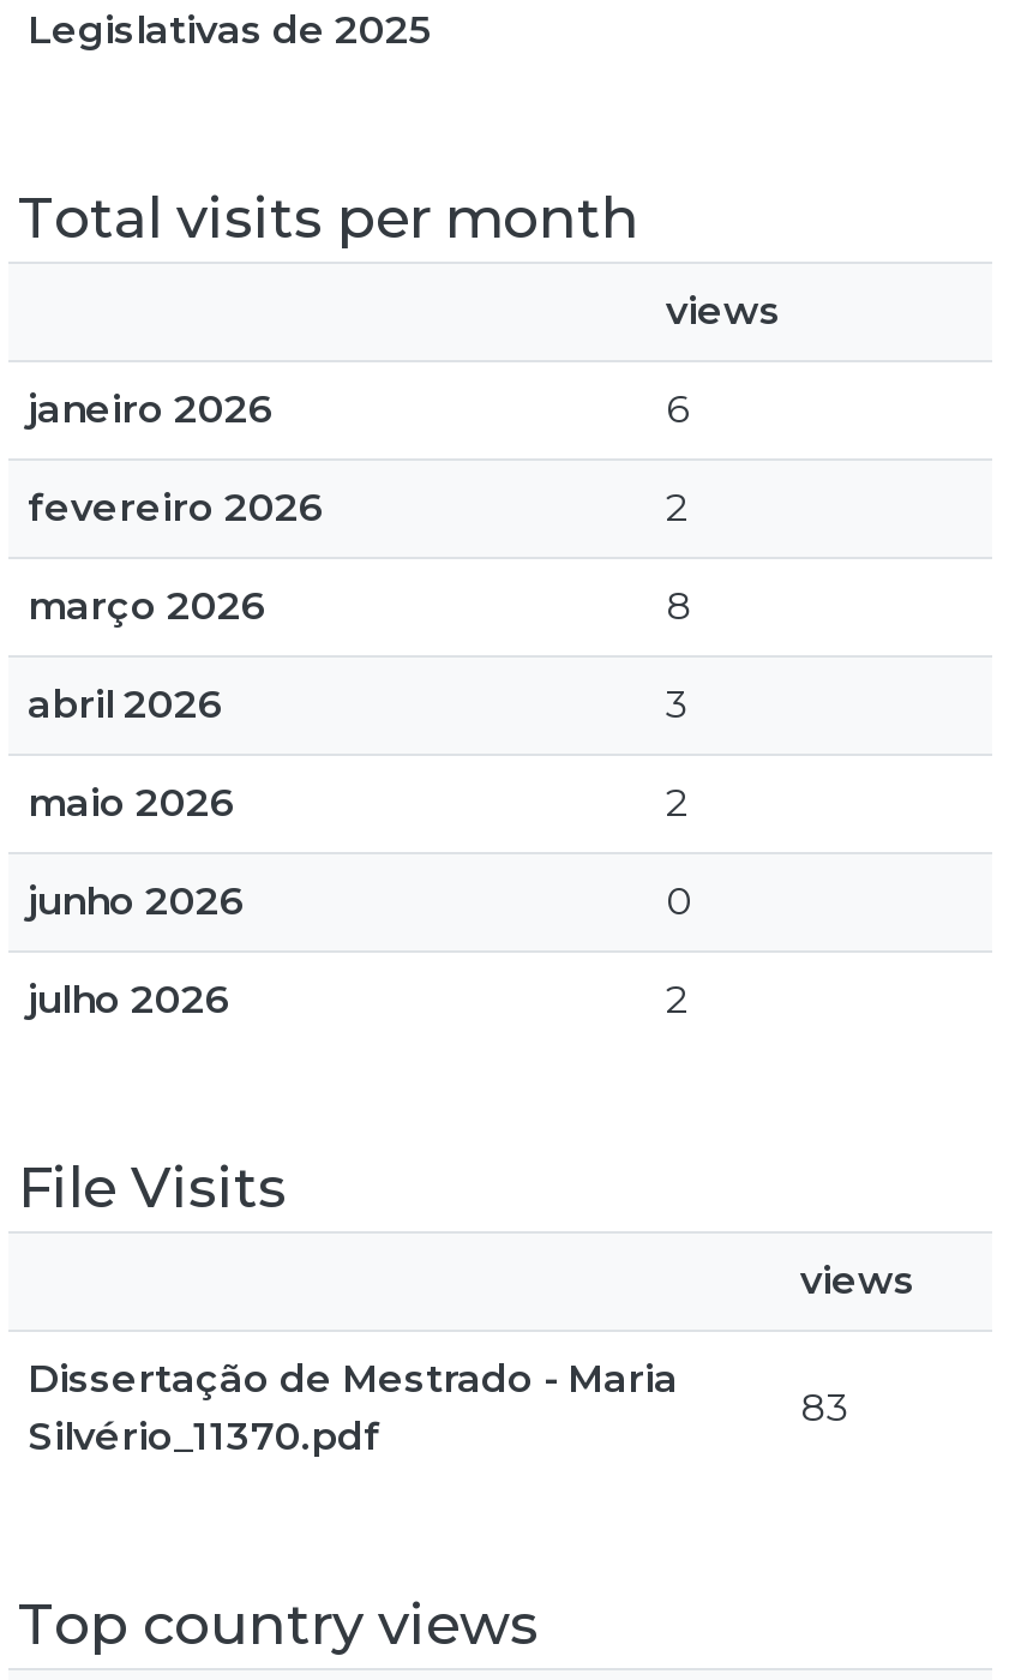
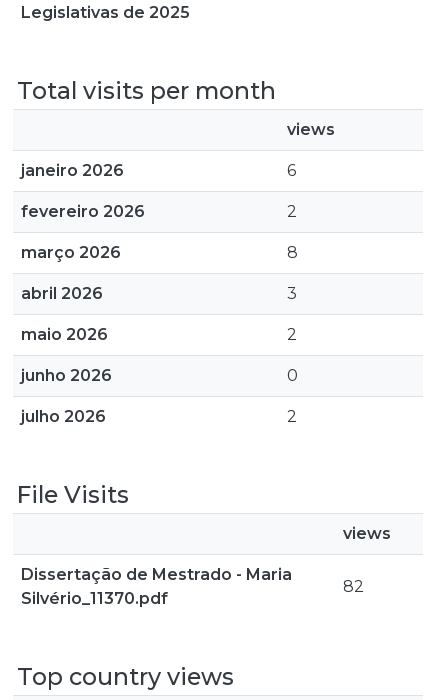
[800,1385,851,1430] 83 -> [343,577,364,596] 82

